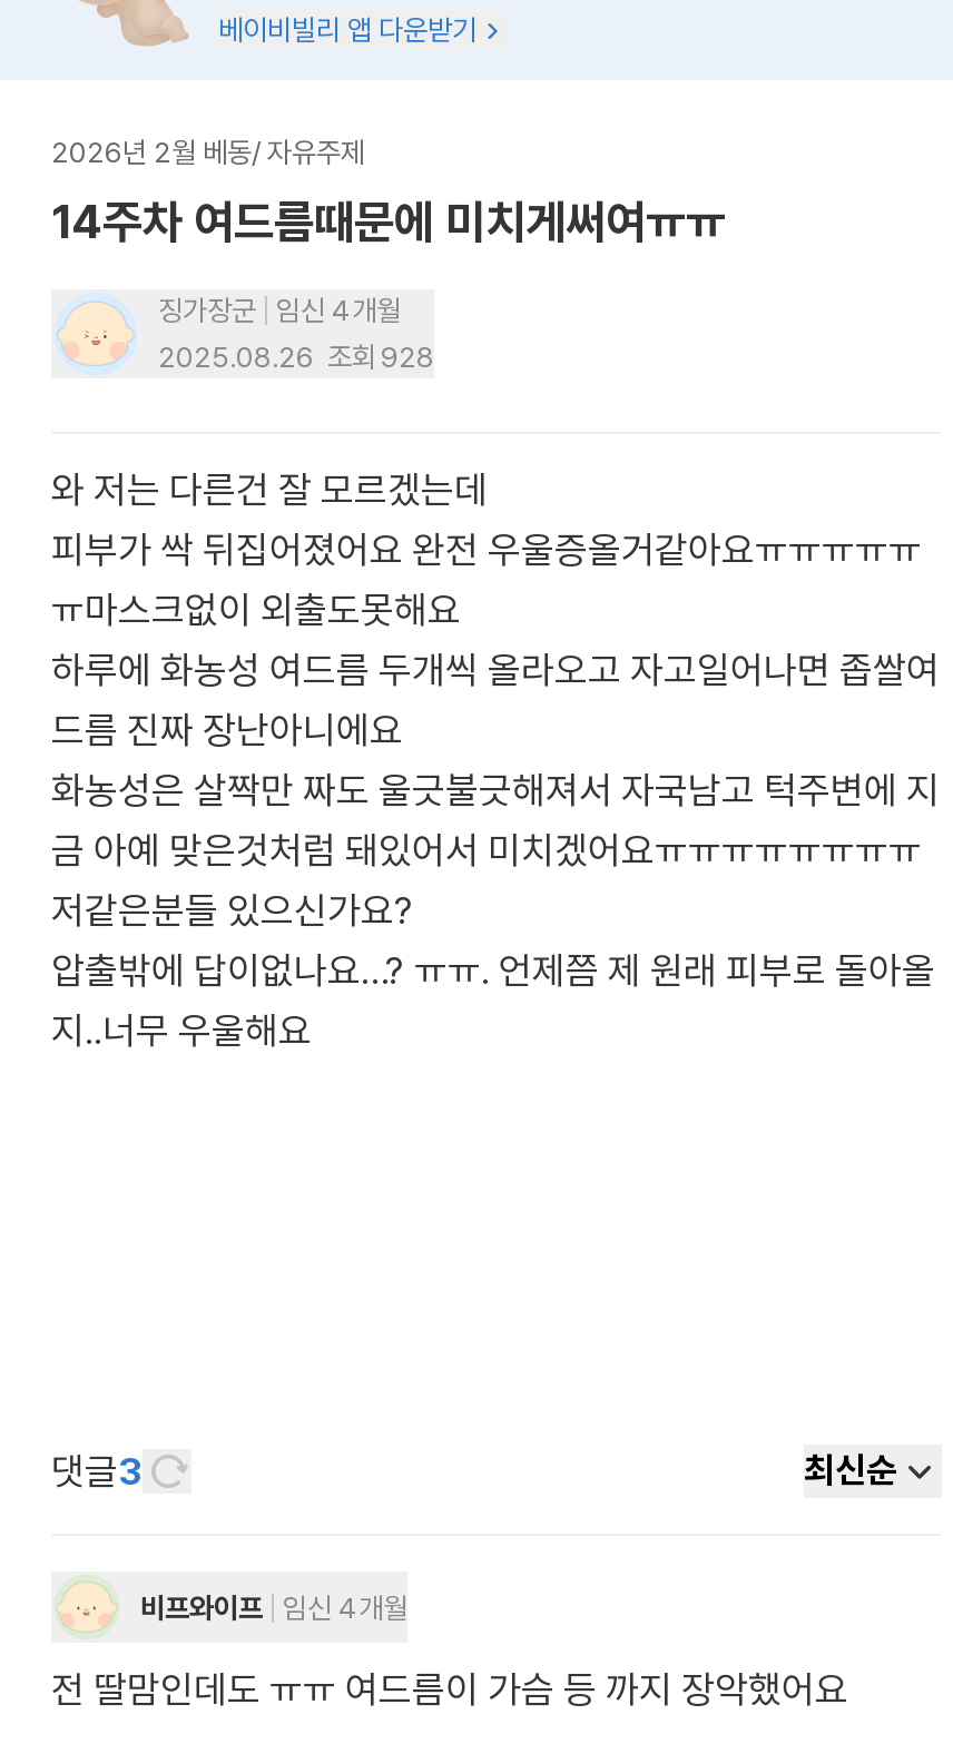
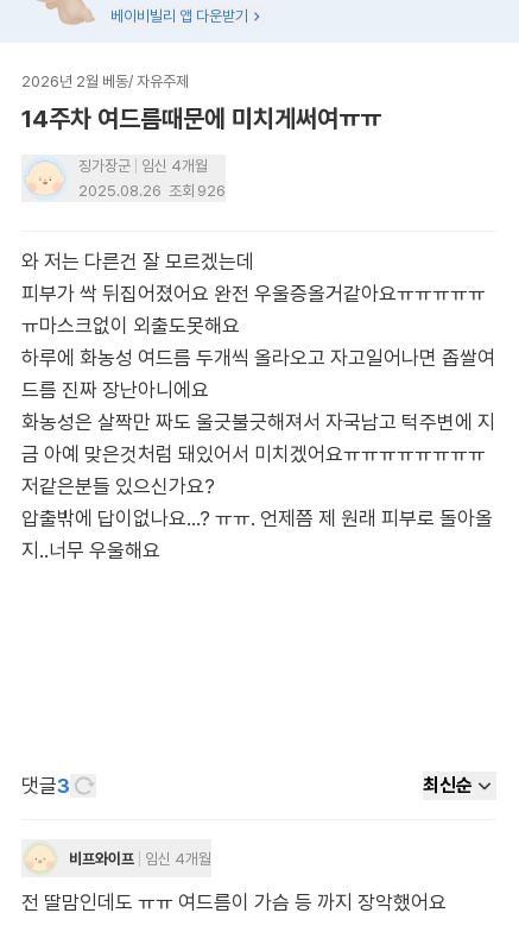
[158,341,434,374] 2025.08.26 조회 928 -> [78,182,226,200] 2025.08.26 조회 926

